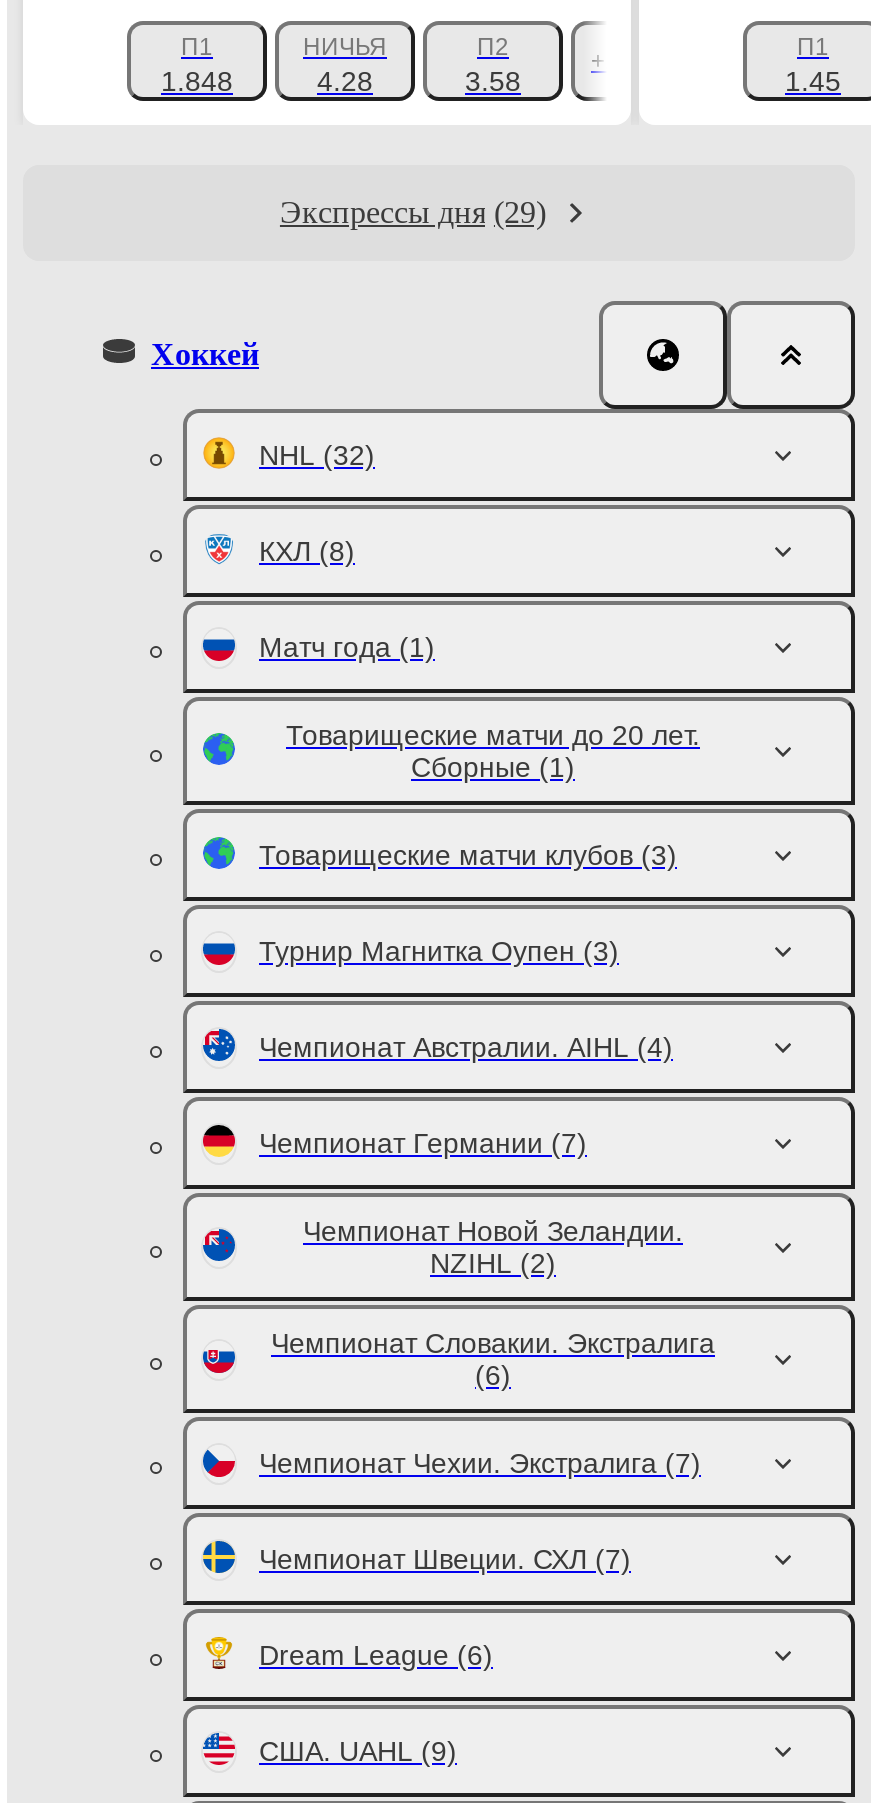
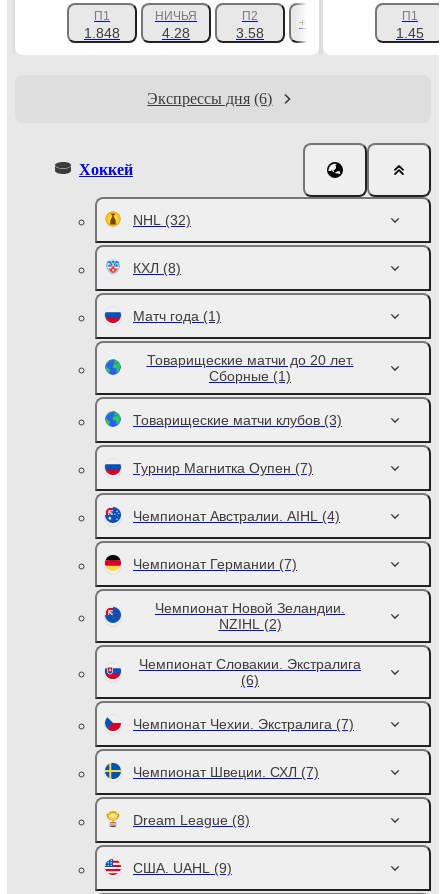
[280,195,546,229] Экспрессы дня (29) -> [147,90,272,107] Экспрессы дня (6)
[259,935,619,967] Турнир Магнитка Оупен (3) -> [133,460,313,476] Турнир Магнитка Оупен (7)
[259,1639,493,1671] Dream League (6) -> [133,812,250,828] Dream League (8)

